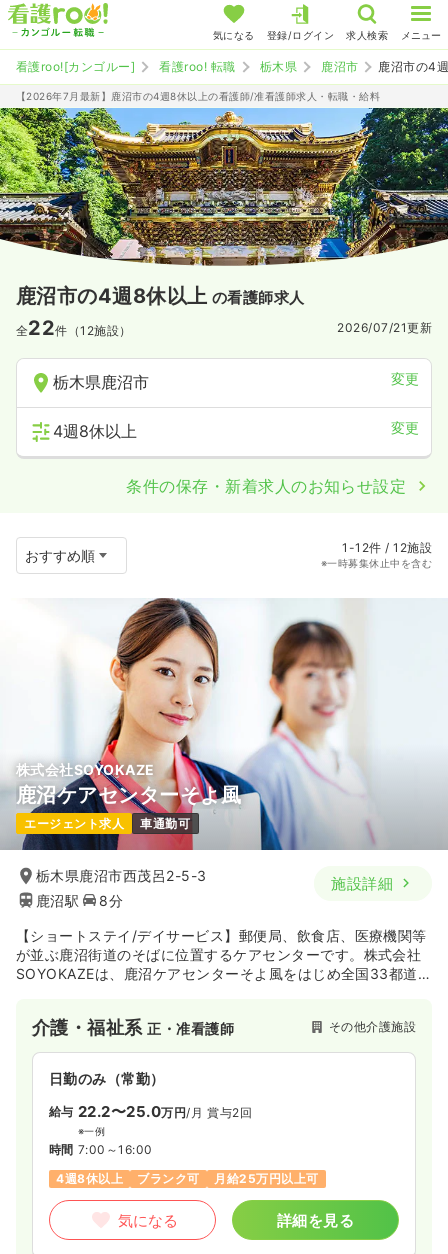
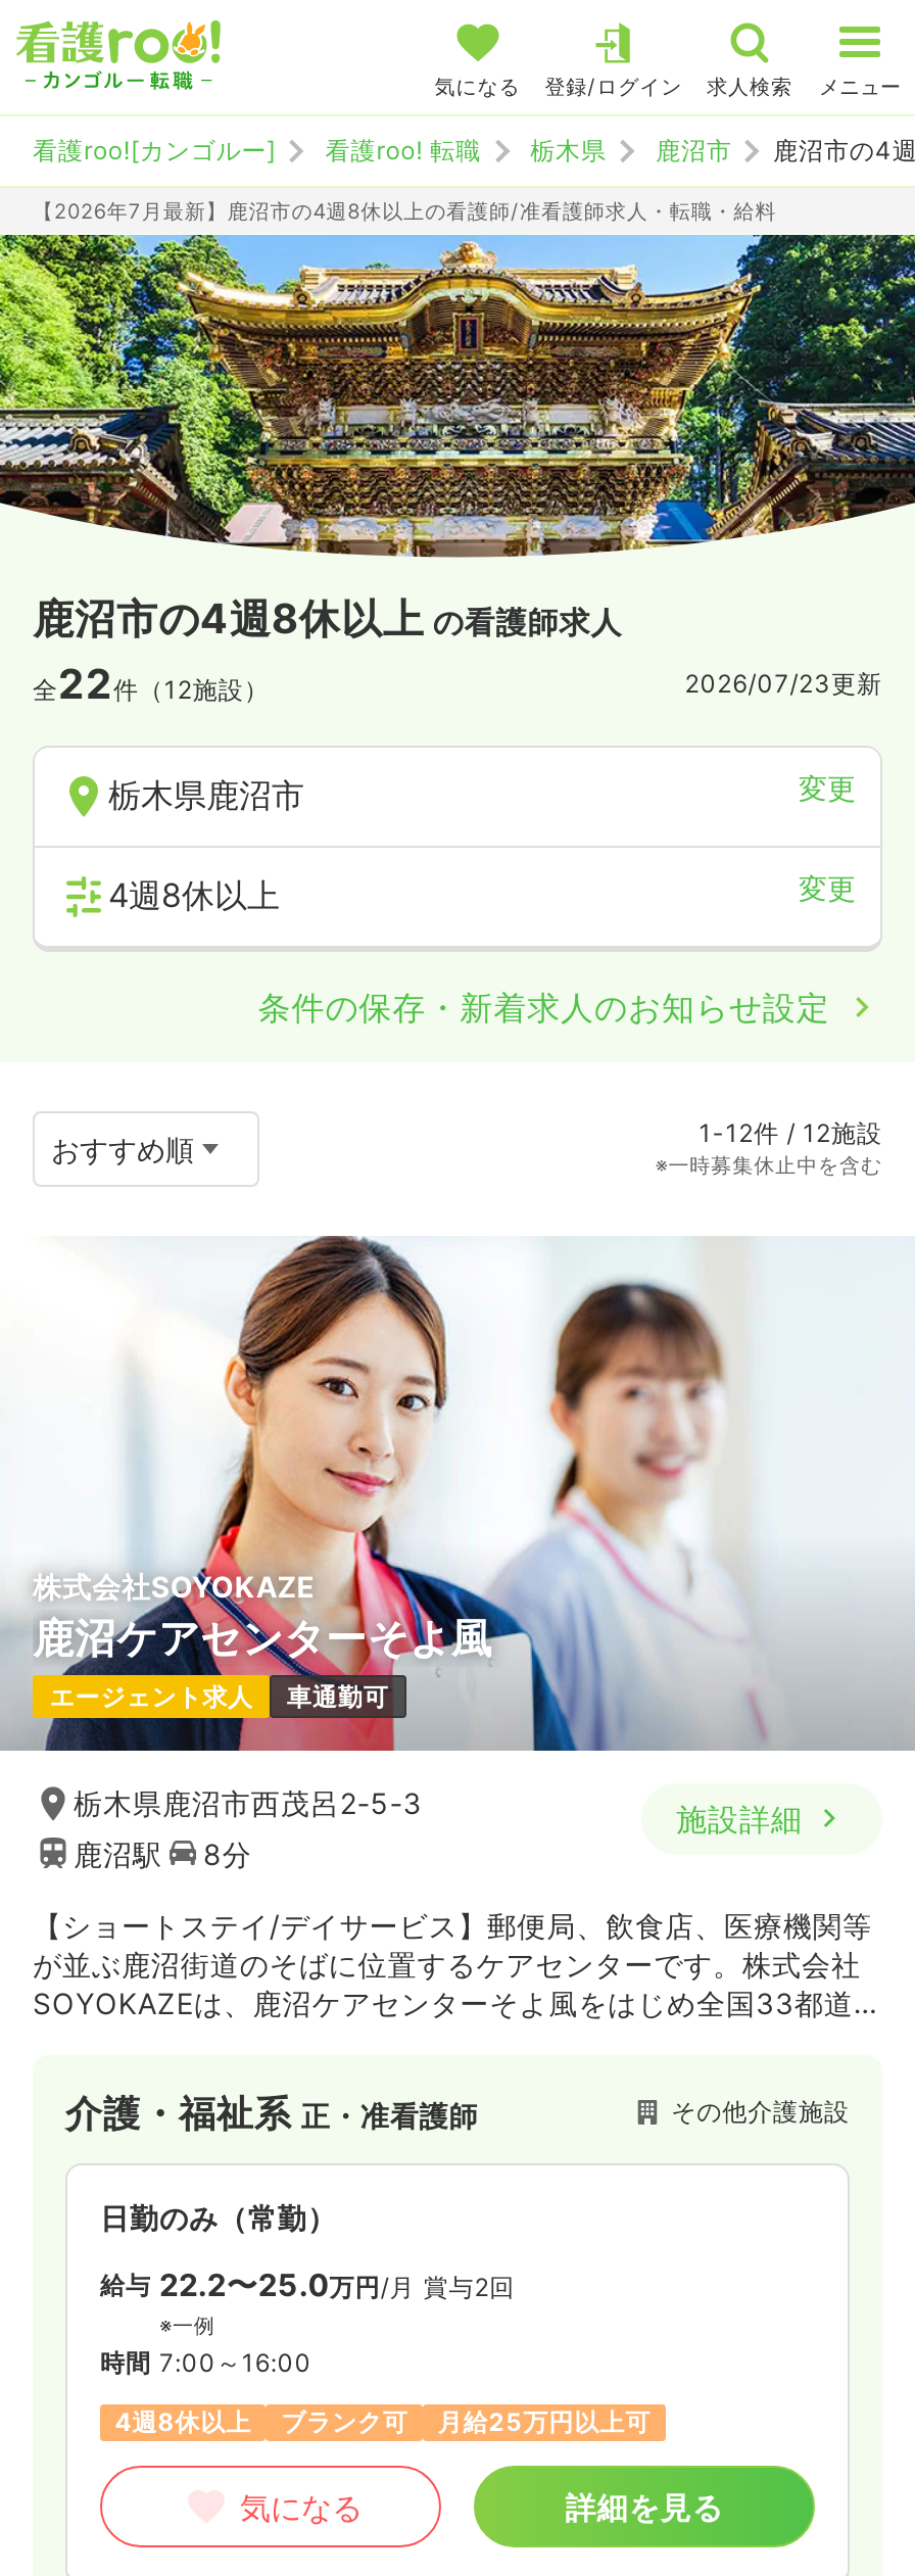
[337,320,432,335] 2026/07/21更新 -> [685,667,882,698] 2026/07/23更新

